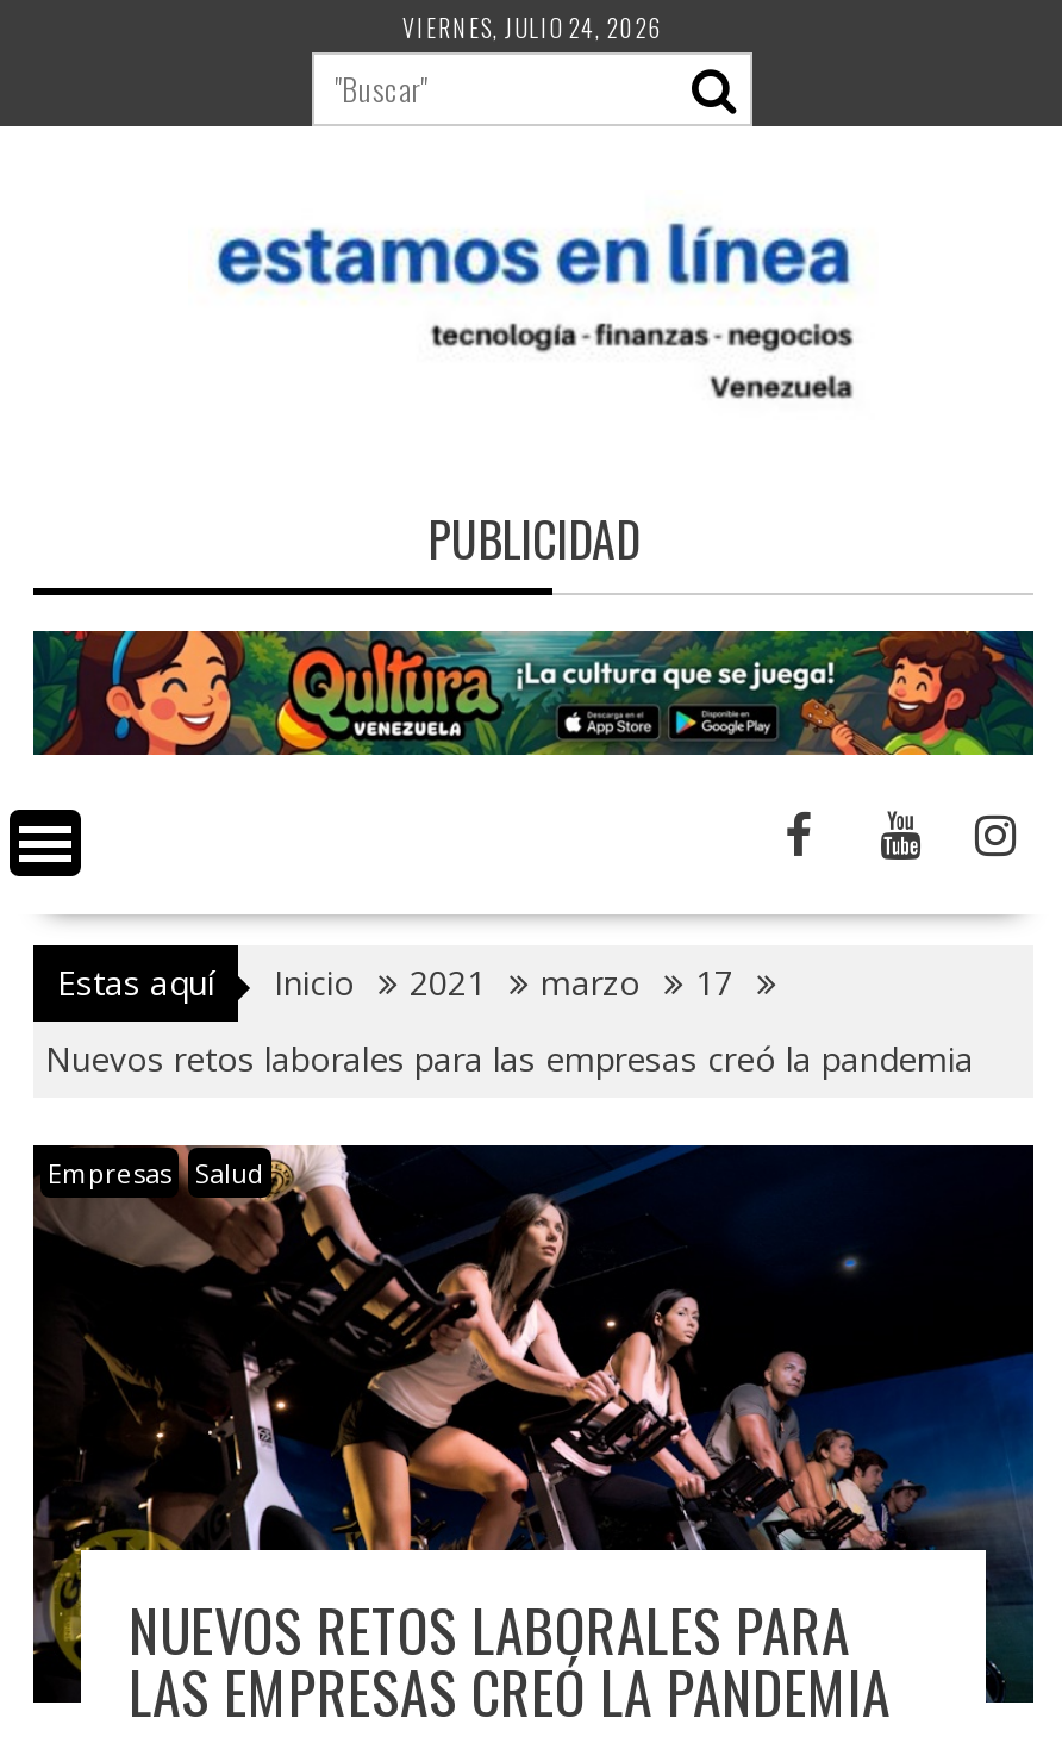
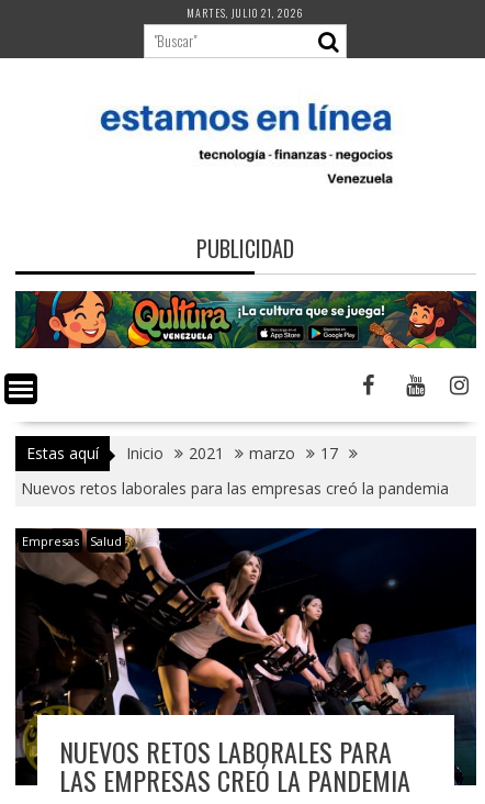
[402,10,664,45] VIERNES, JULIO 24, 2026 -> [187,4,304,21] MARTES, JULIO 21, 2026

